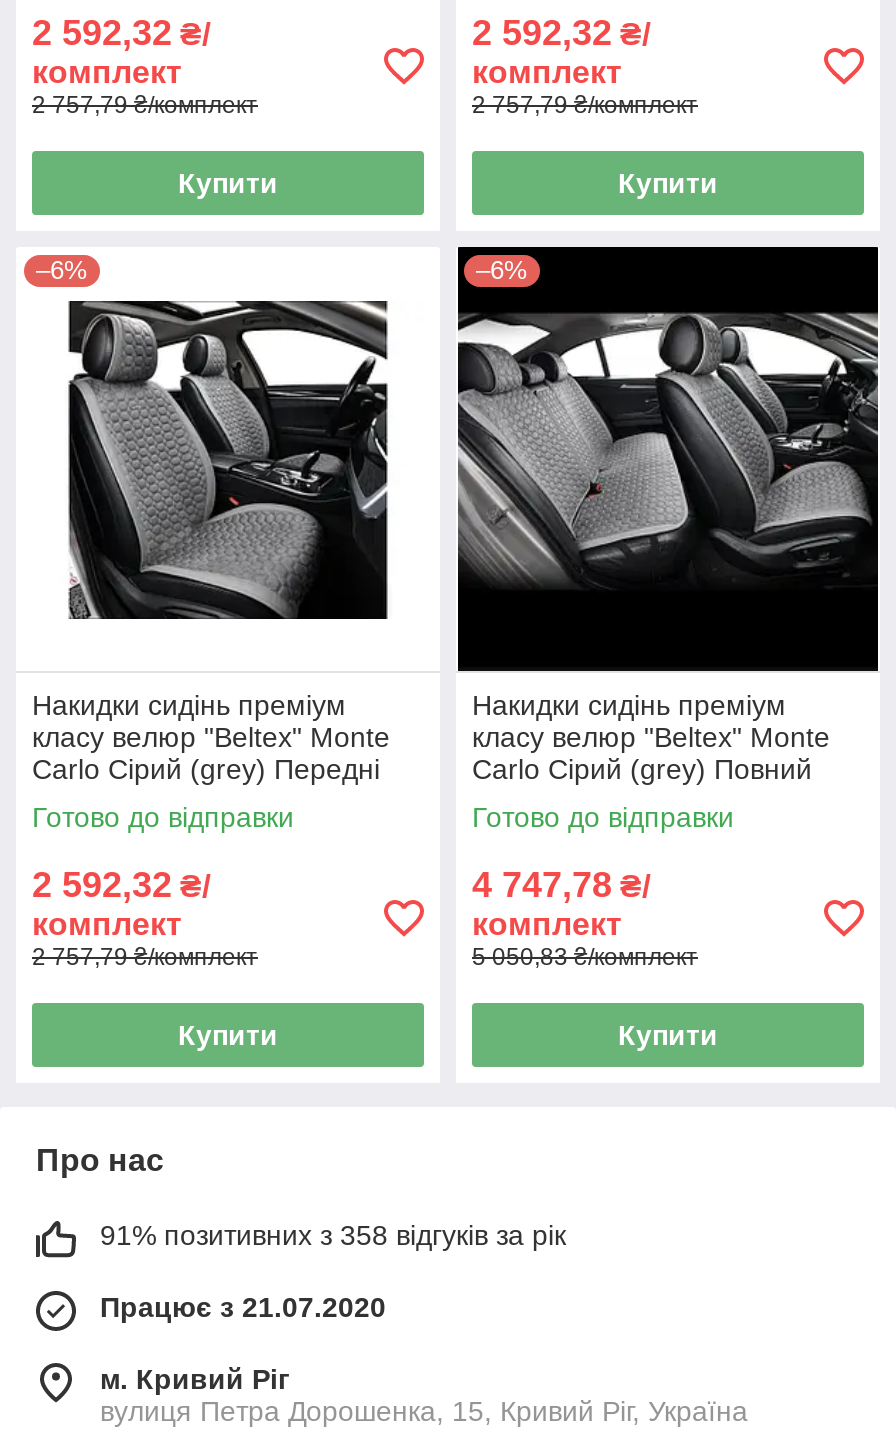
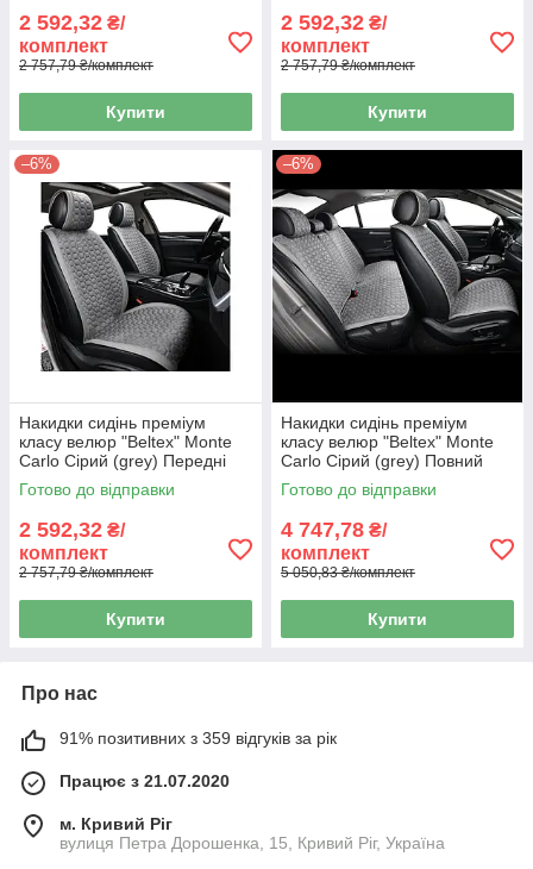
[100,1219,566,1251] 91% позитивних з 358 відгуків за рік -> [59,729,337,748] 91% позитивних з 359 відгуків за рік

